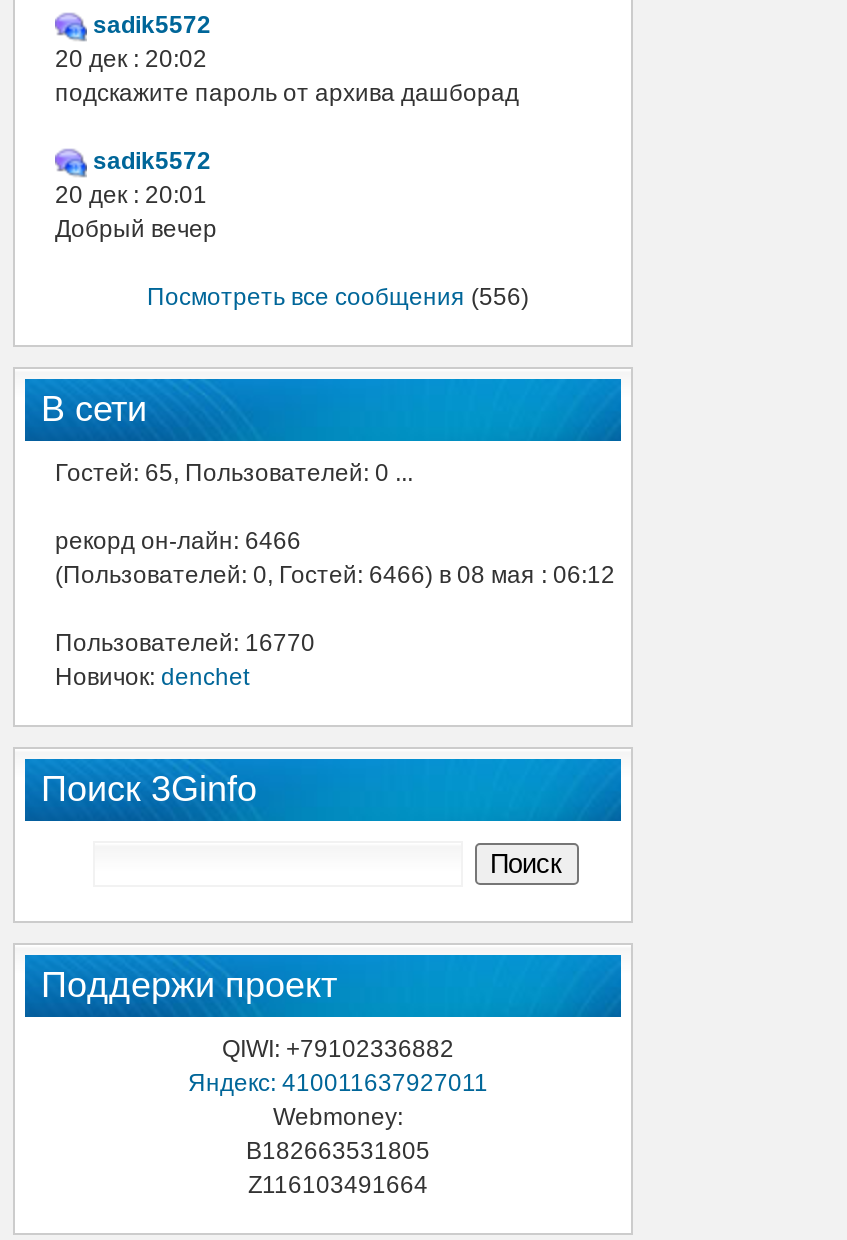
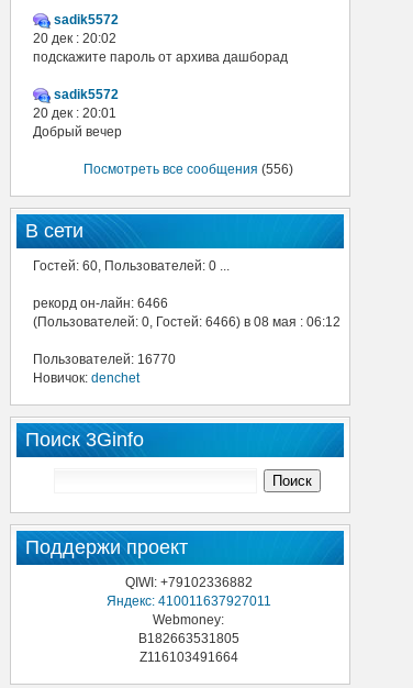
[55,459,413,487] Гостей: 65, Пользователей: 0 ... -> [33,258,230,274] Гостей: 60, Пользователей: 0 ...

